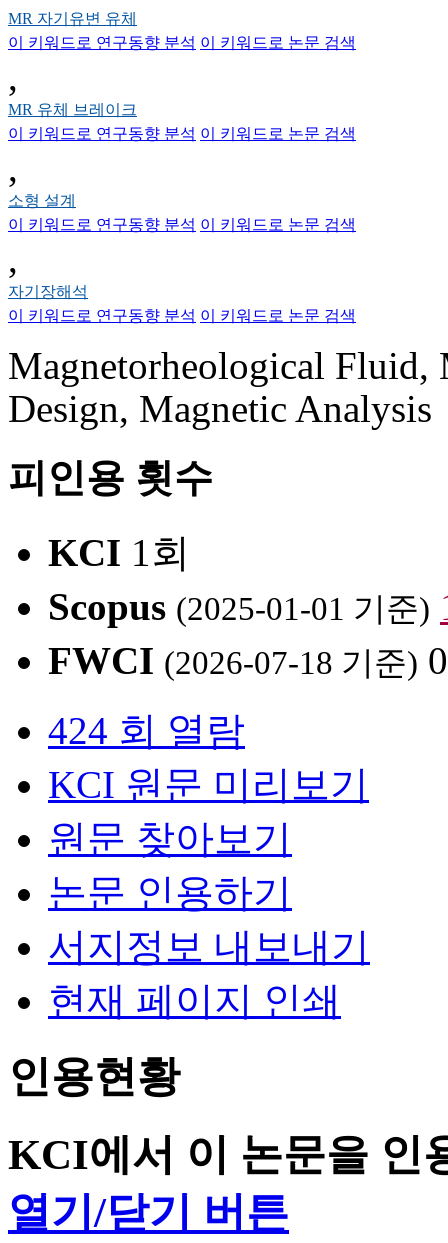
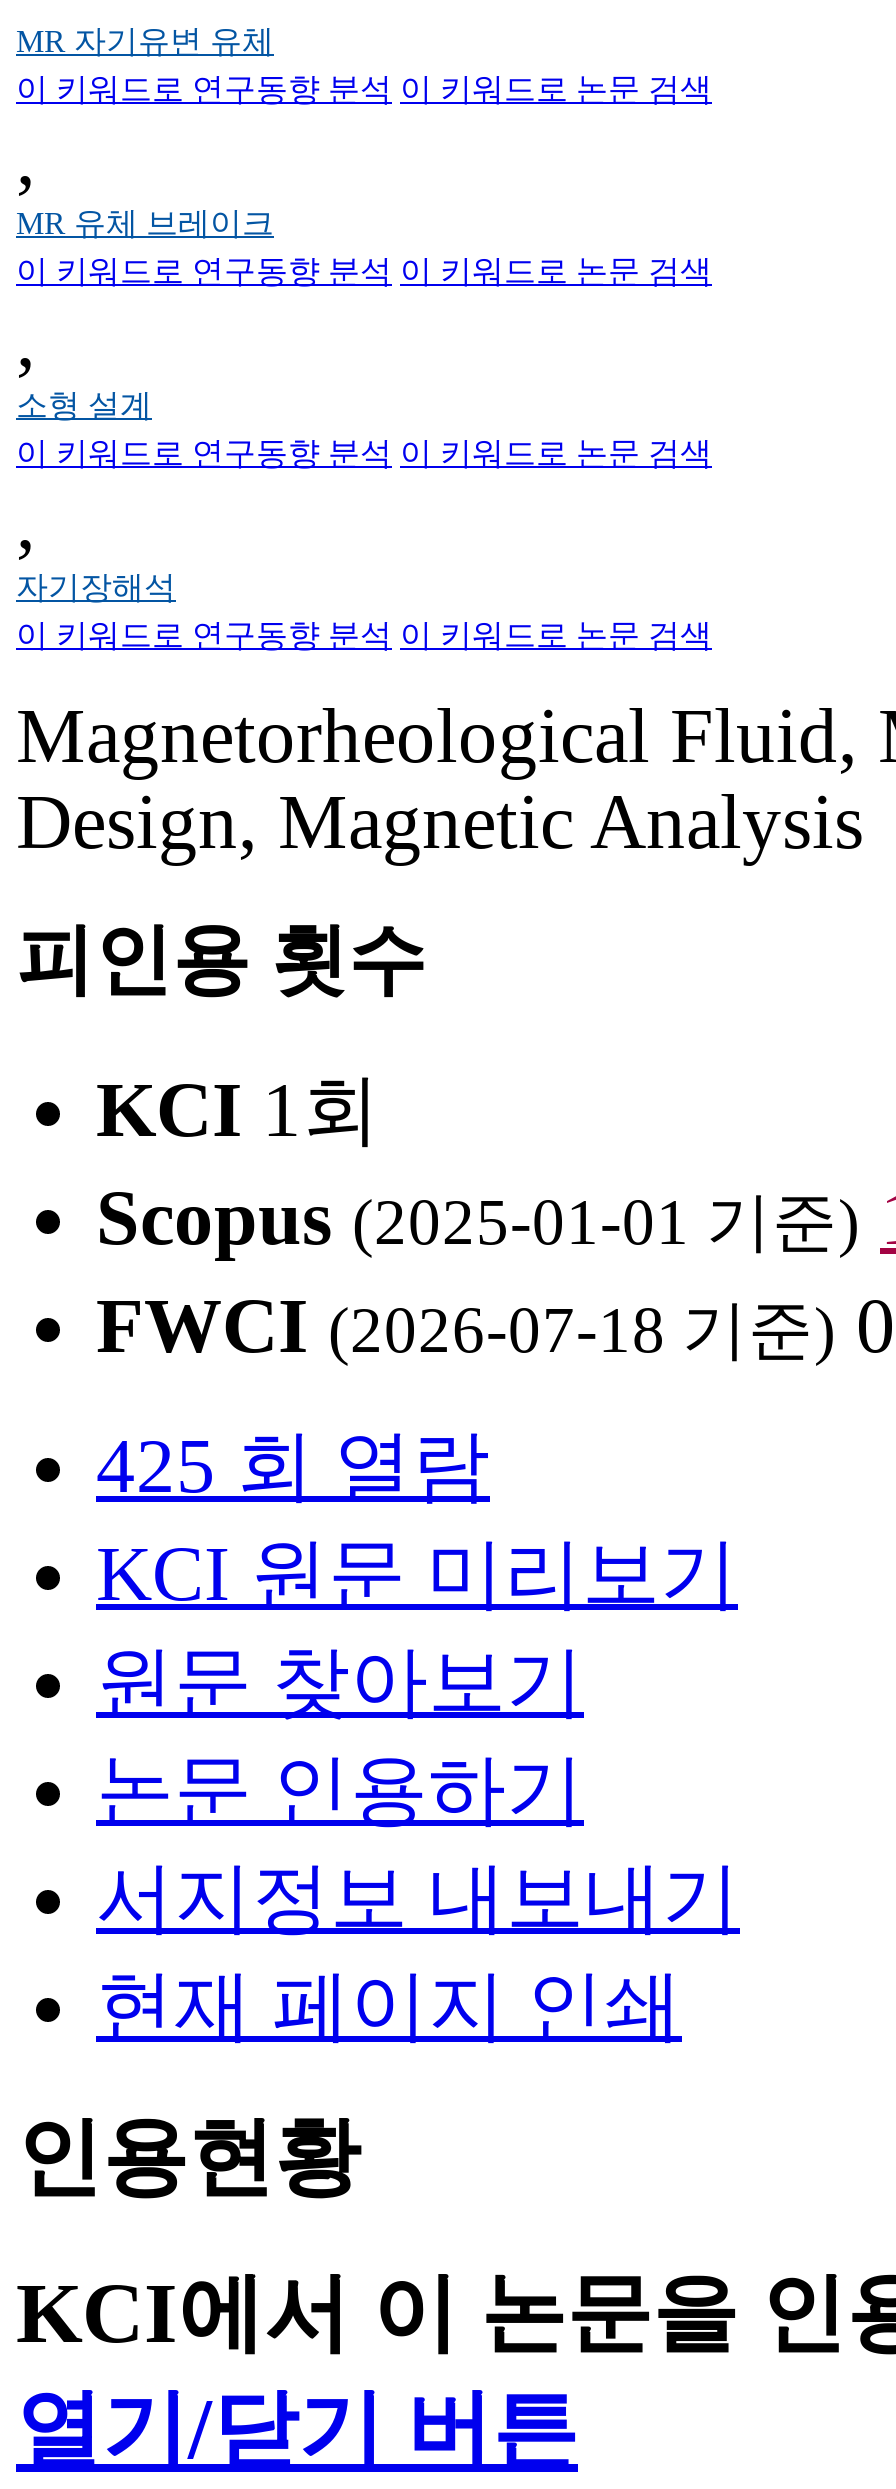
[48,709,245,752] 424 회 열람 -> [96,1423,490,1509] 425 회 열람

